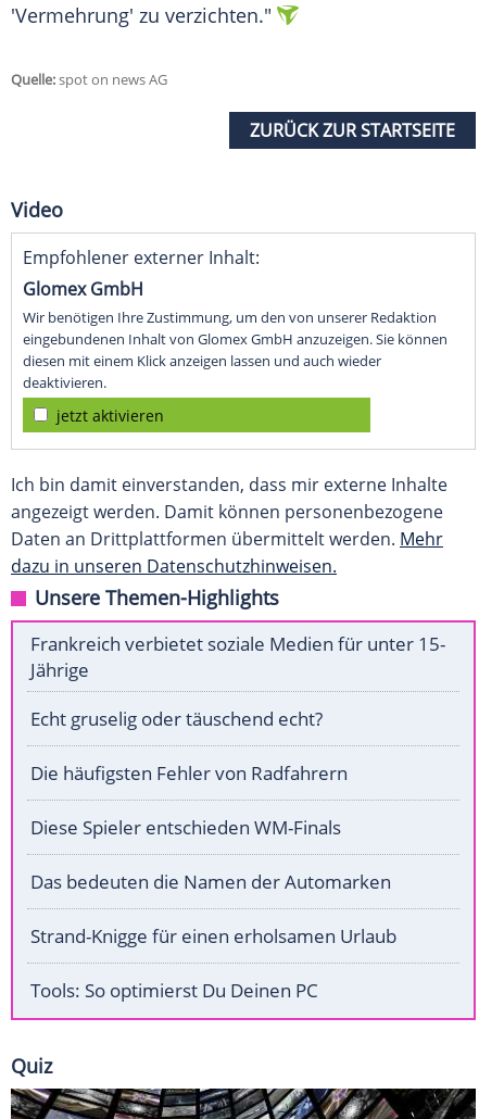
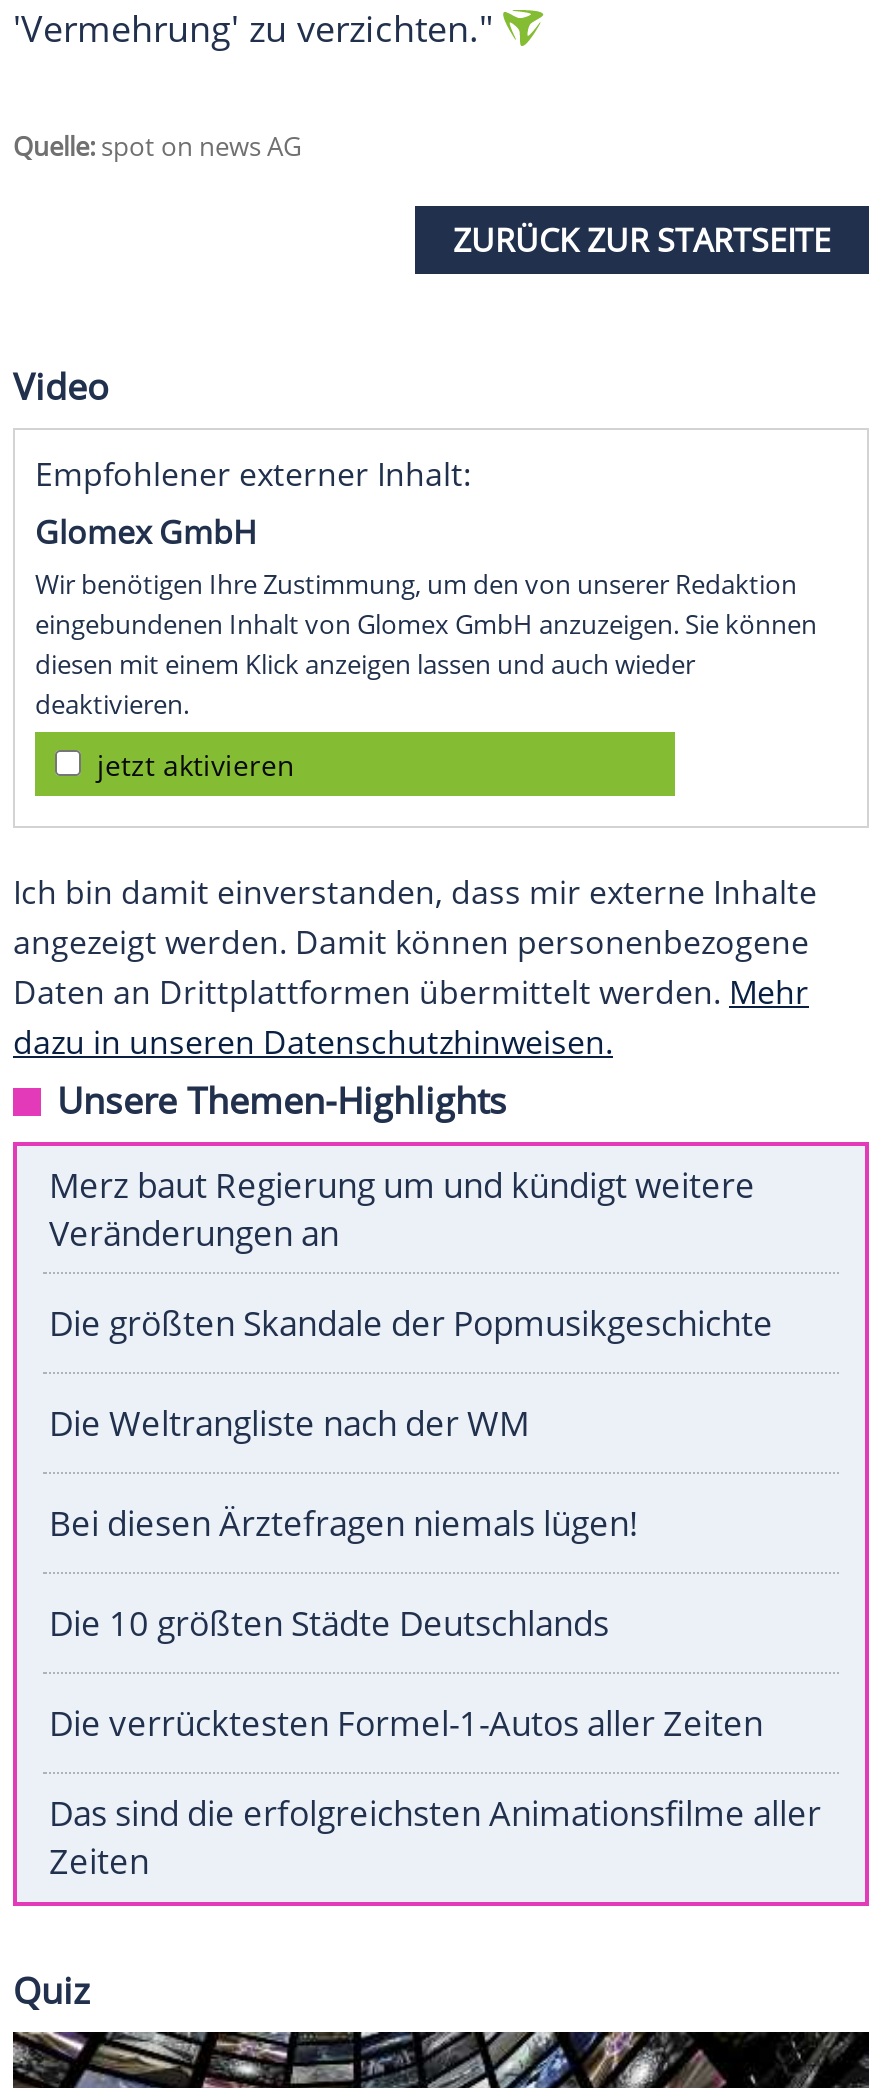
[30,632,445,683] Frankreich verbietet soziale Medien für unter 15- | Jährige -> [49,1163,755,1257] Merz baut Regierung um und kündigt weitere | Veränderungen an
[30,706,323,731] Echt gruselig oder täuschend echt? -> [49,1301,773,1347] Die größten Skandale der Popmusikgeschichte
[30,761,348,786] Die häufigsten Fehler von Radfahrern -> [49,1401,529,1447] Die Weltrangliste nach der WM
[30,815,341,840] Diese Spieler entschieden WM-Finals -> [49,1501,639,1547] Bei diesen Ärztefragen niemals lügen!
[30,869,391,894] Das bedeuten die Namen der Automarken -> [49,1601,609,1647] Die 10 größten Städte Deutschlands
[30,924,396,949] Strand-Knigge für einen erholsamen Urlaub -> [49,1701,763,1747] Die verrücktesten Formel-1-Autos aller Zeiten
[30,978,318,1003] Tools: So optimierst Du Deinen PC -> [49,1791,821,1885] Das sind die erfolgreichsten Animationsfilme aller | Zeiten

